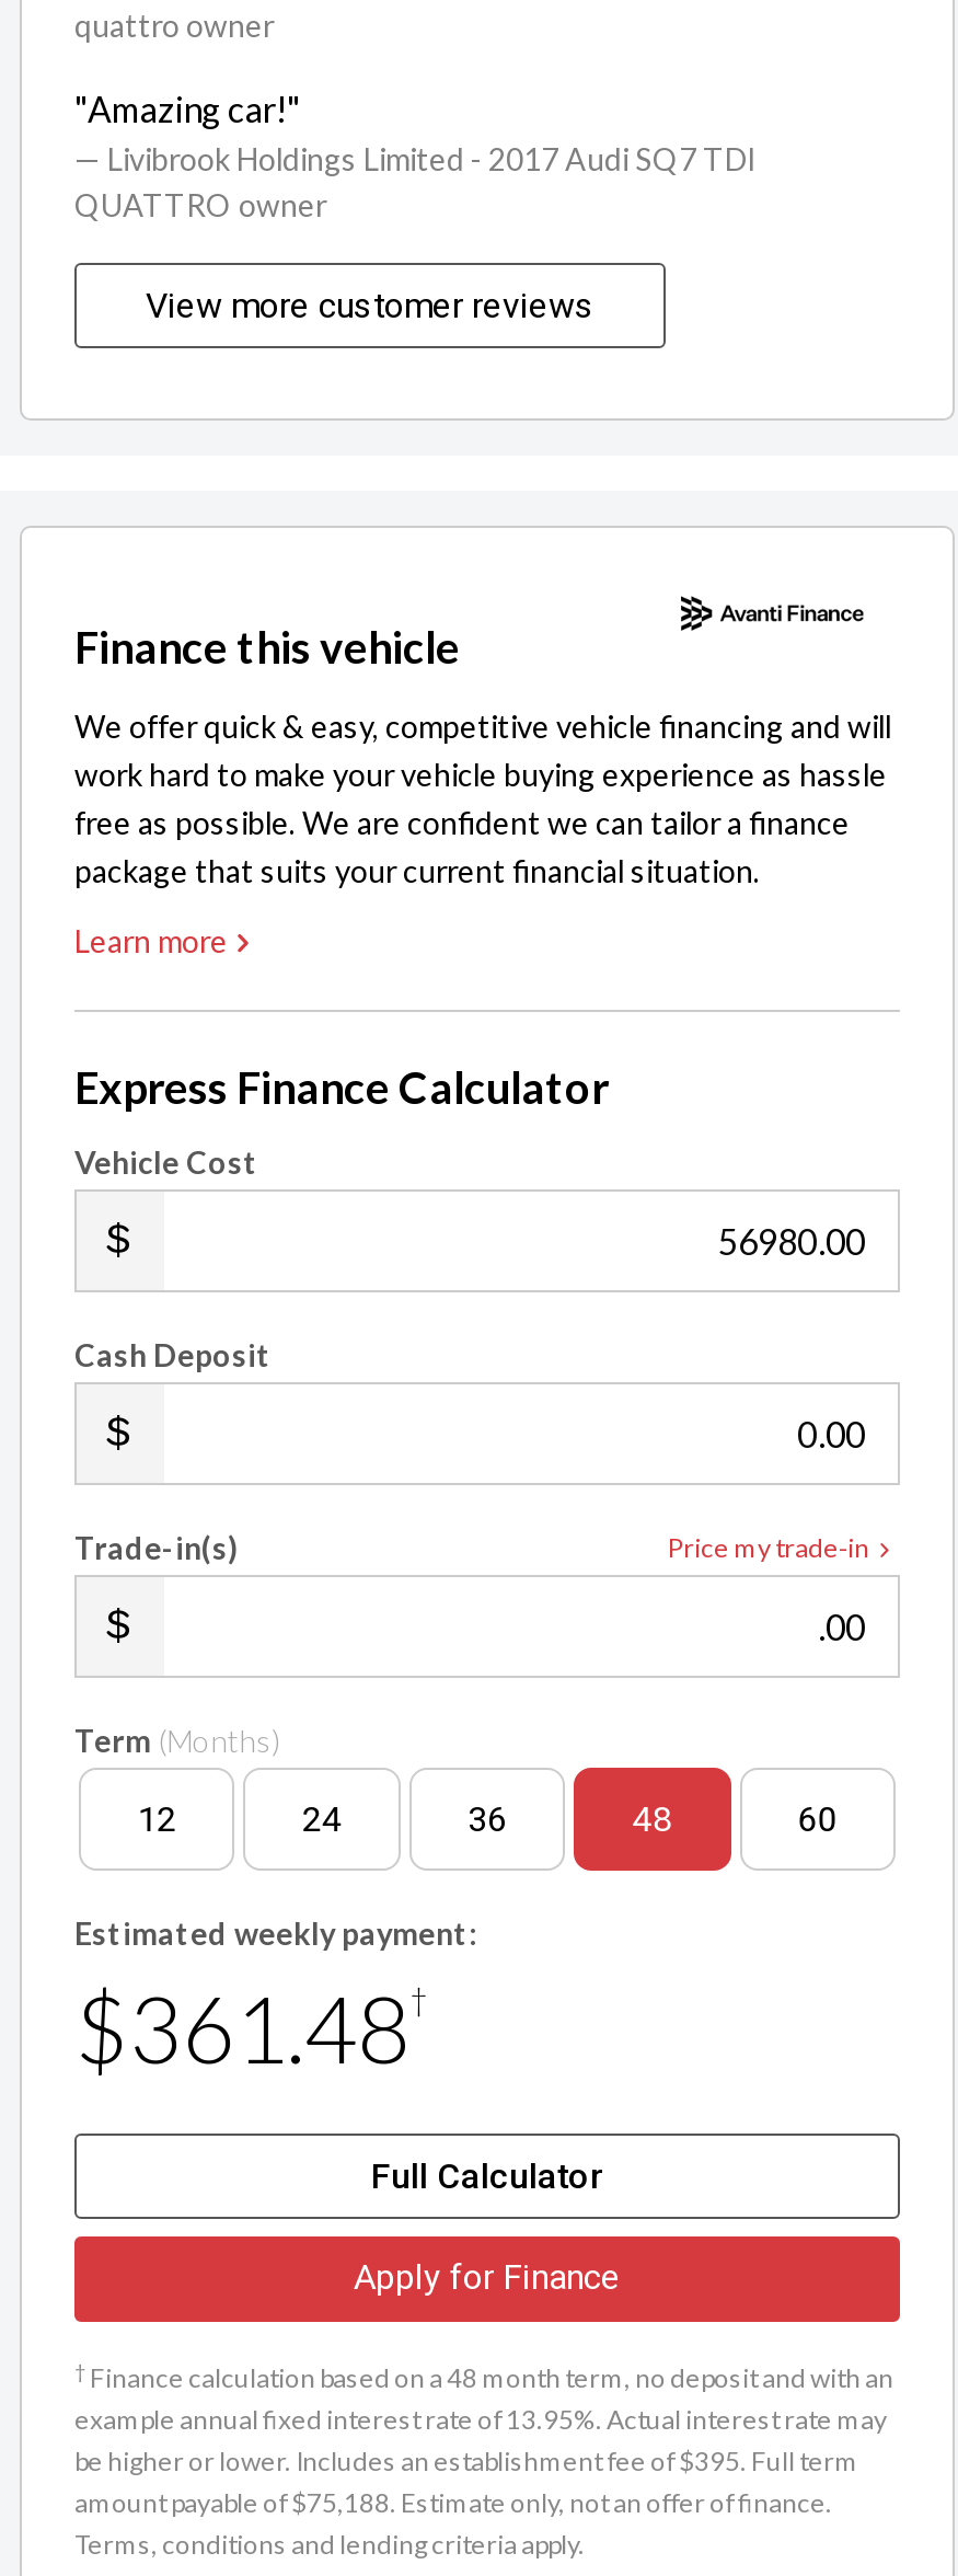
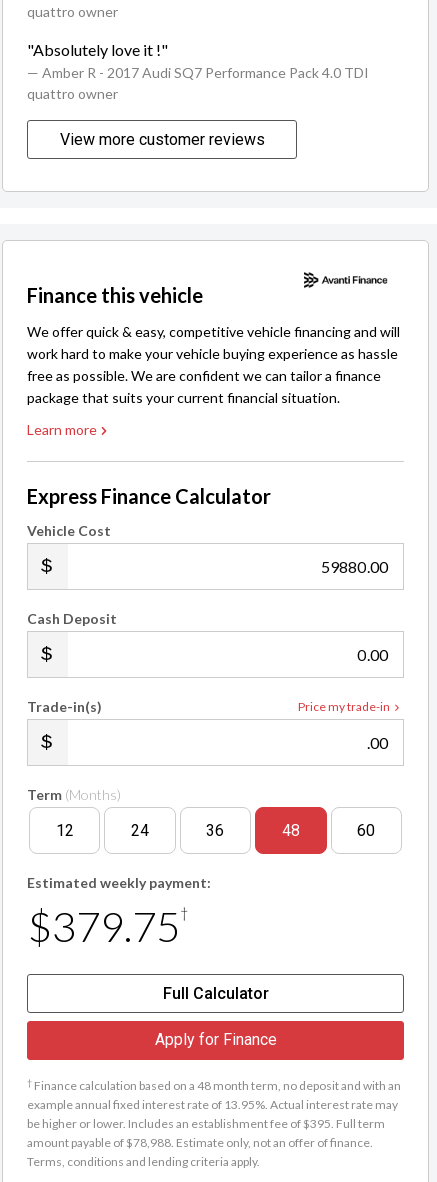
[74,87,758,223] "Amazing car!" | — Livibrook Holdings Limited - 2017 Audi SQ7 TDI | QUATTRO owner -> [27,40,369,102] "Absolutely love it !" | — Amber R - 2017 Audi SQ7 Performance Pack 4.0 TDI | quattro owner
[74,1973,429,2082] $361.48† -> [27,901,189,951] $379.75†
[74,2487,832,2519] amount payable of $75,188. Estimate only, not an offer of finance. -> [27,1135,373,1150] amount payable of $78,988. Estimate only, not an offer of finance.

